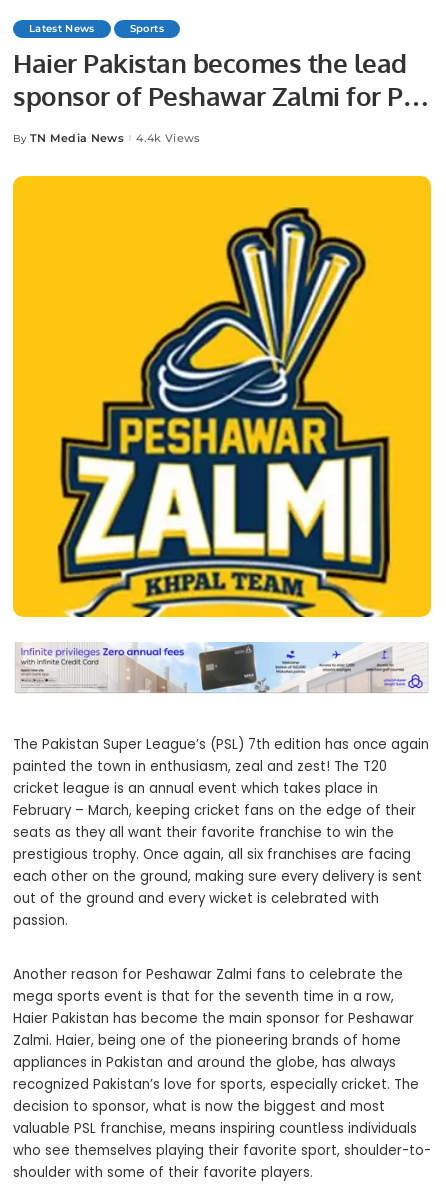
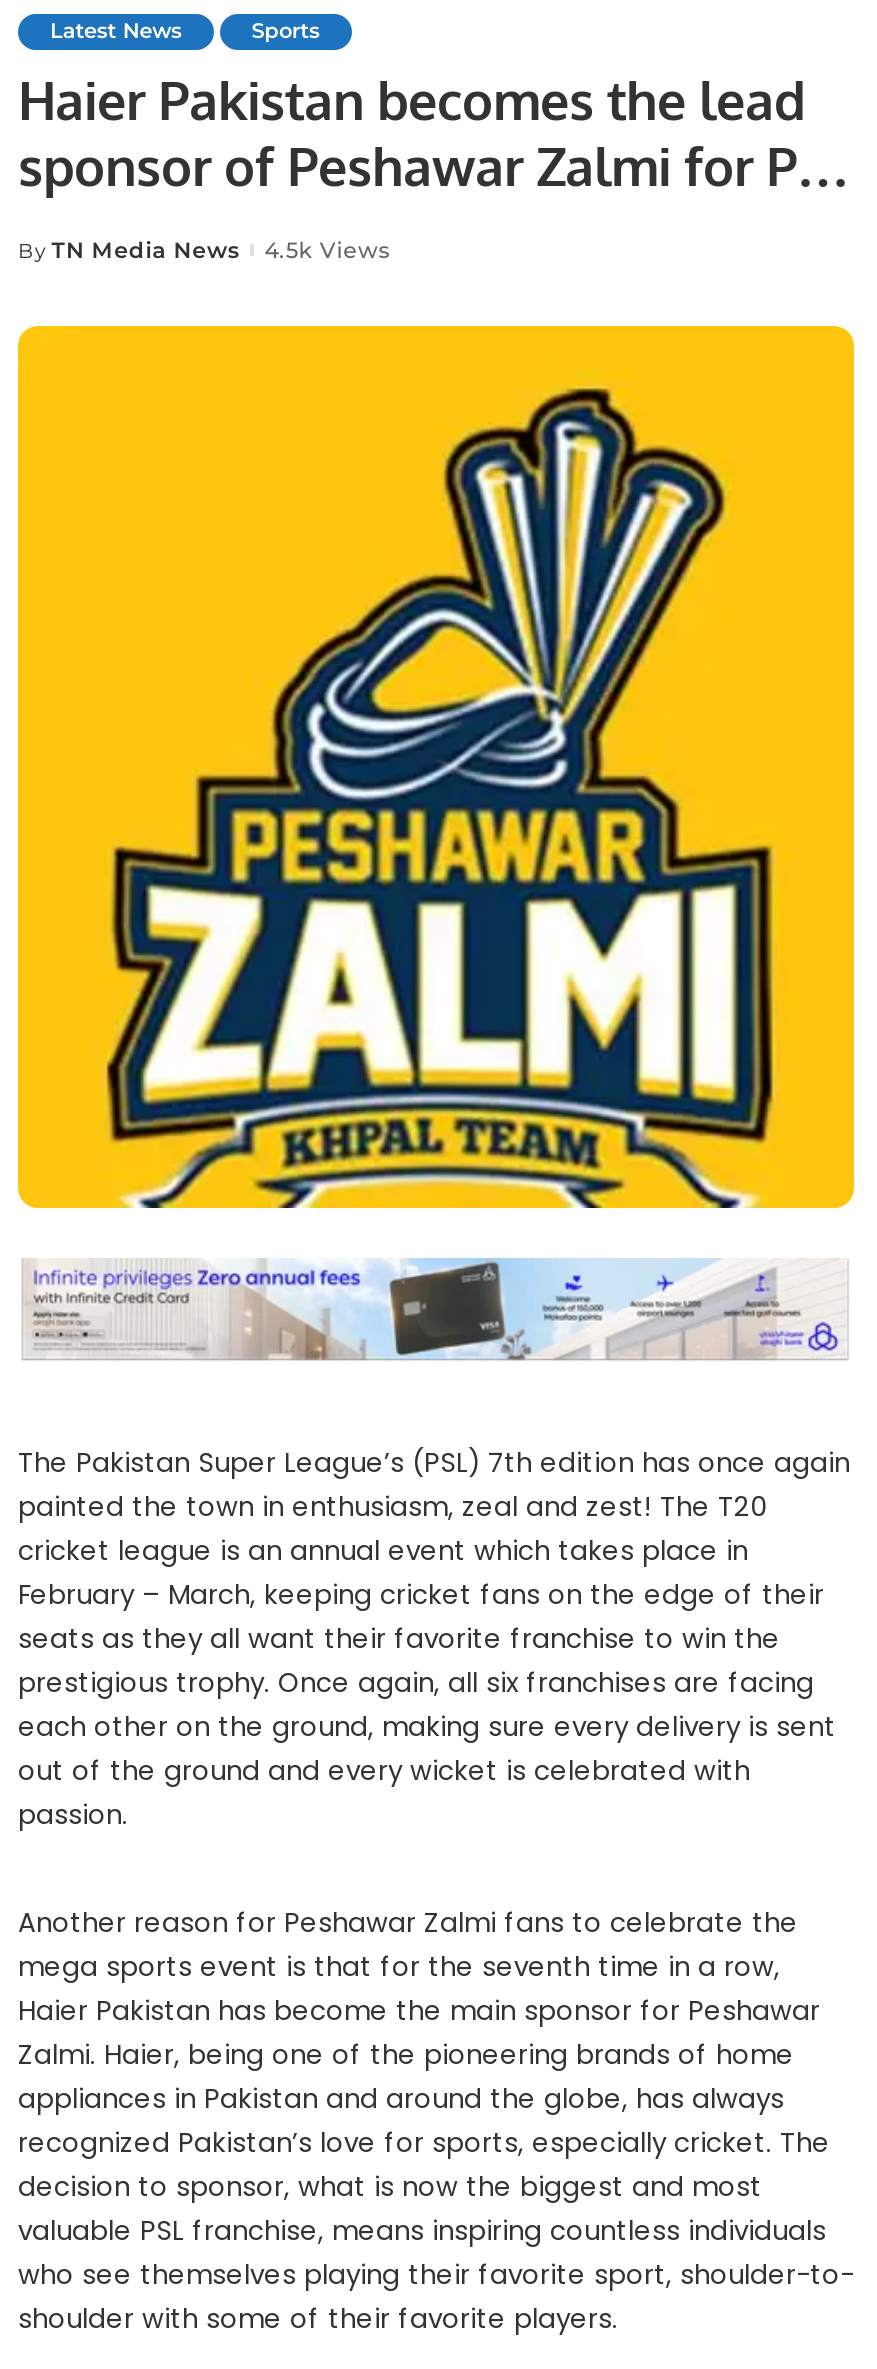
[136,130,201,144] 4.4k Views -> [264,235,391,263] 4.5k Views

